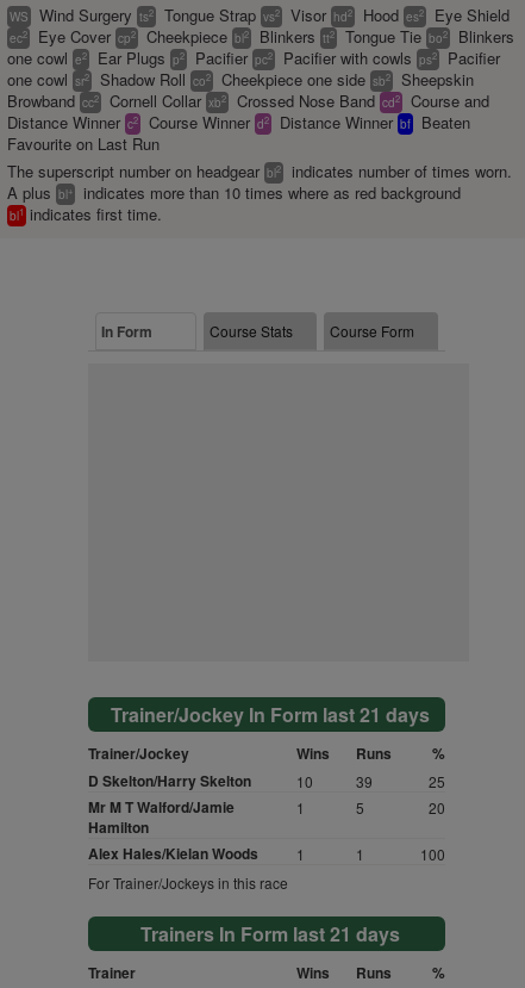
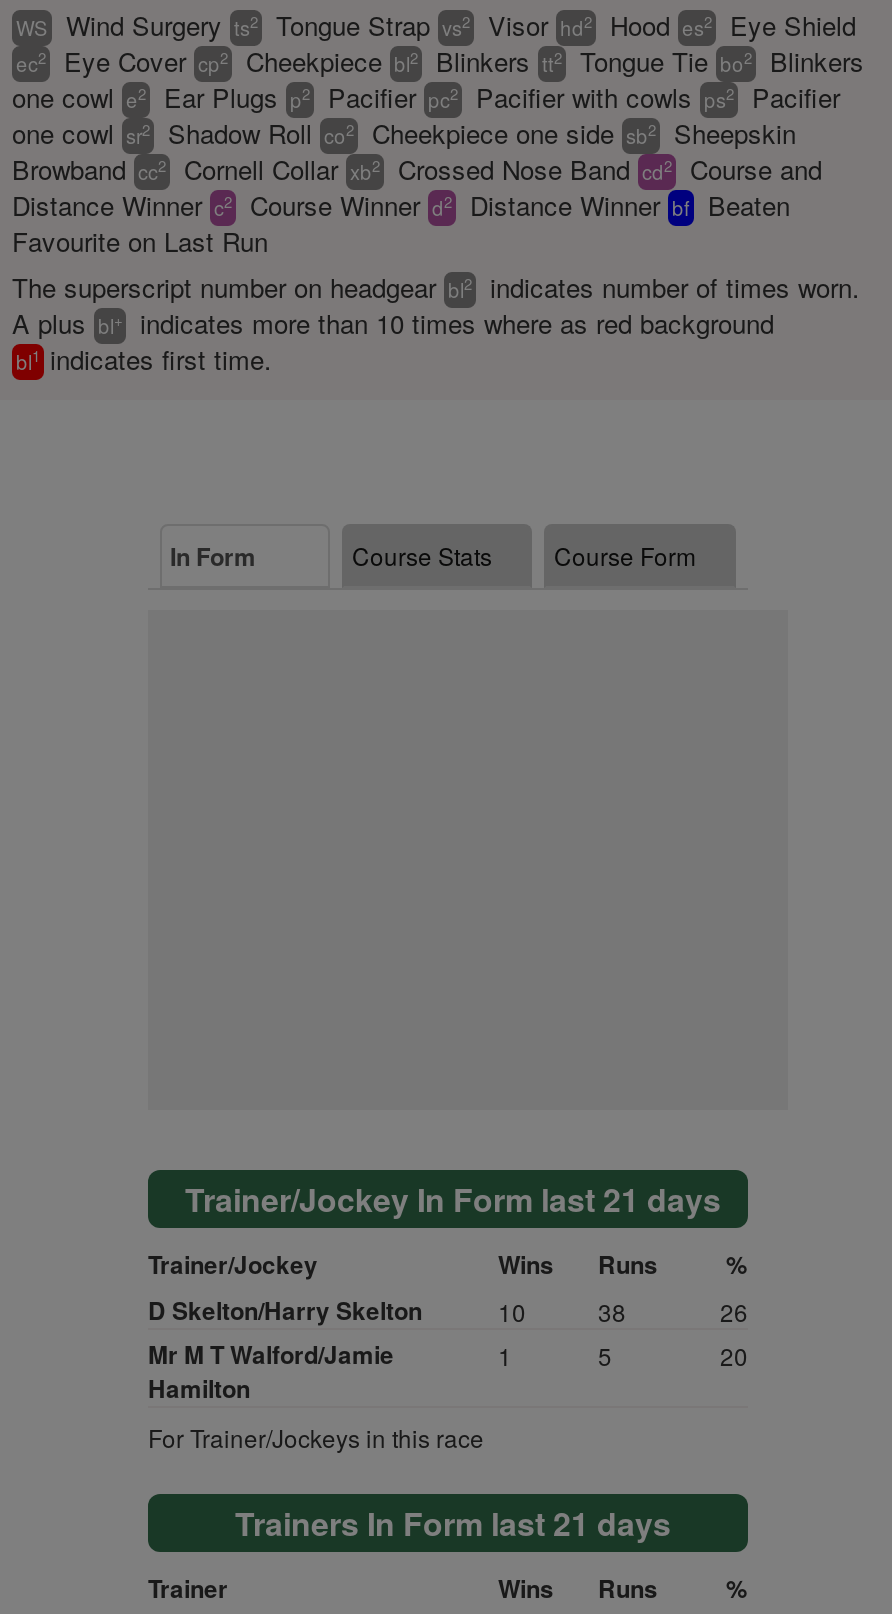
[356,771,373,791] 39 -> [598,1293,626,1327] 38
[429,771,445,791] 25 -> [720,1293,748,1327] 26
[88,842,445,864] Alex Hales/Kielan Woods | 1 | 1 | 100 -> none

